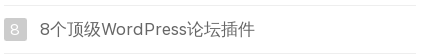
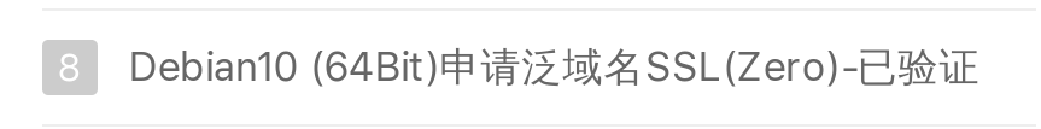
[40,19,255,39] 8个顶级WordPress论坛插件 -> [128,42,980,90] Debian10 (64Bit)申请泛域名SSL(Zero)-已验证

